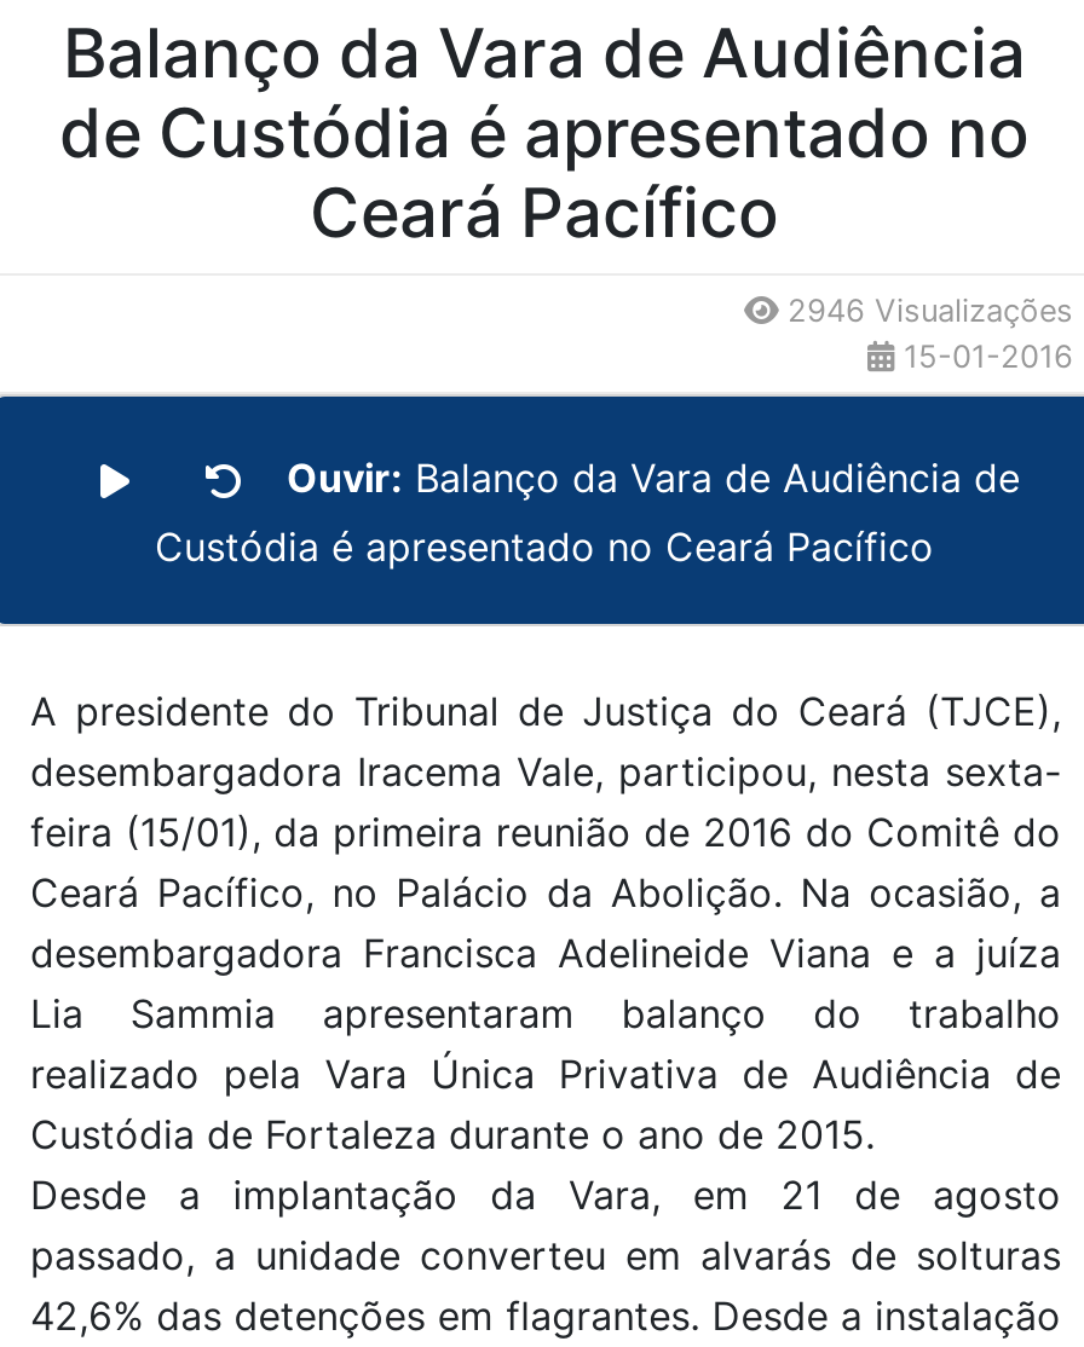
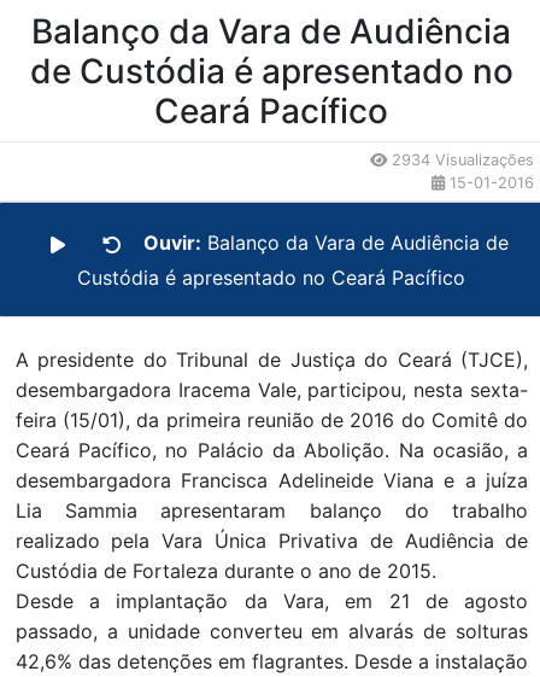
[778,292,1073,329] 2946 Visualizações -> [388,151,535,169] 2934 Visualizações

